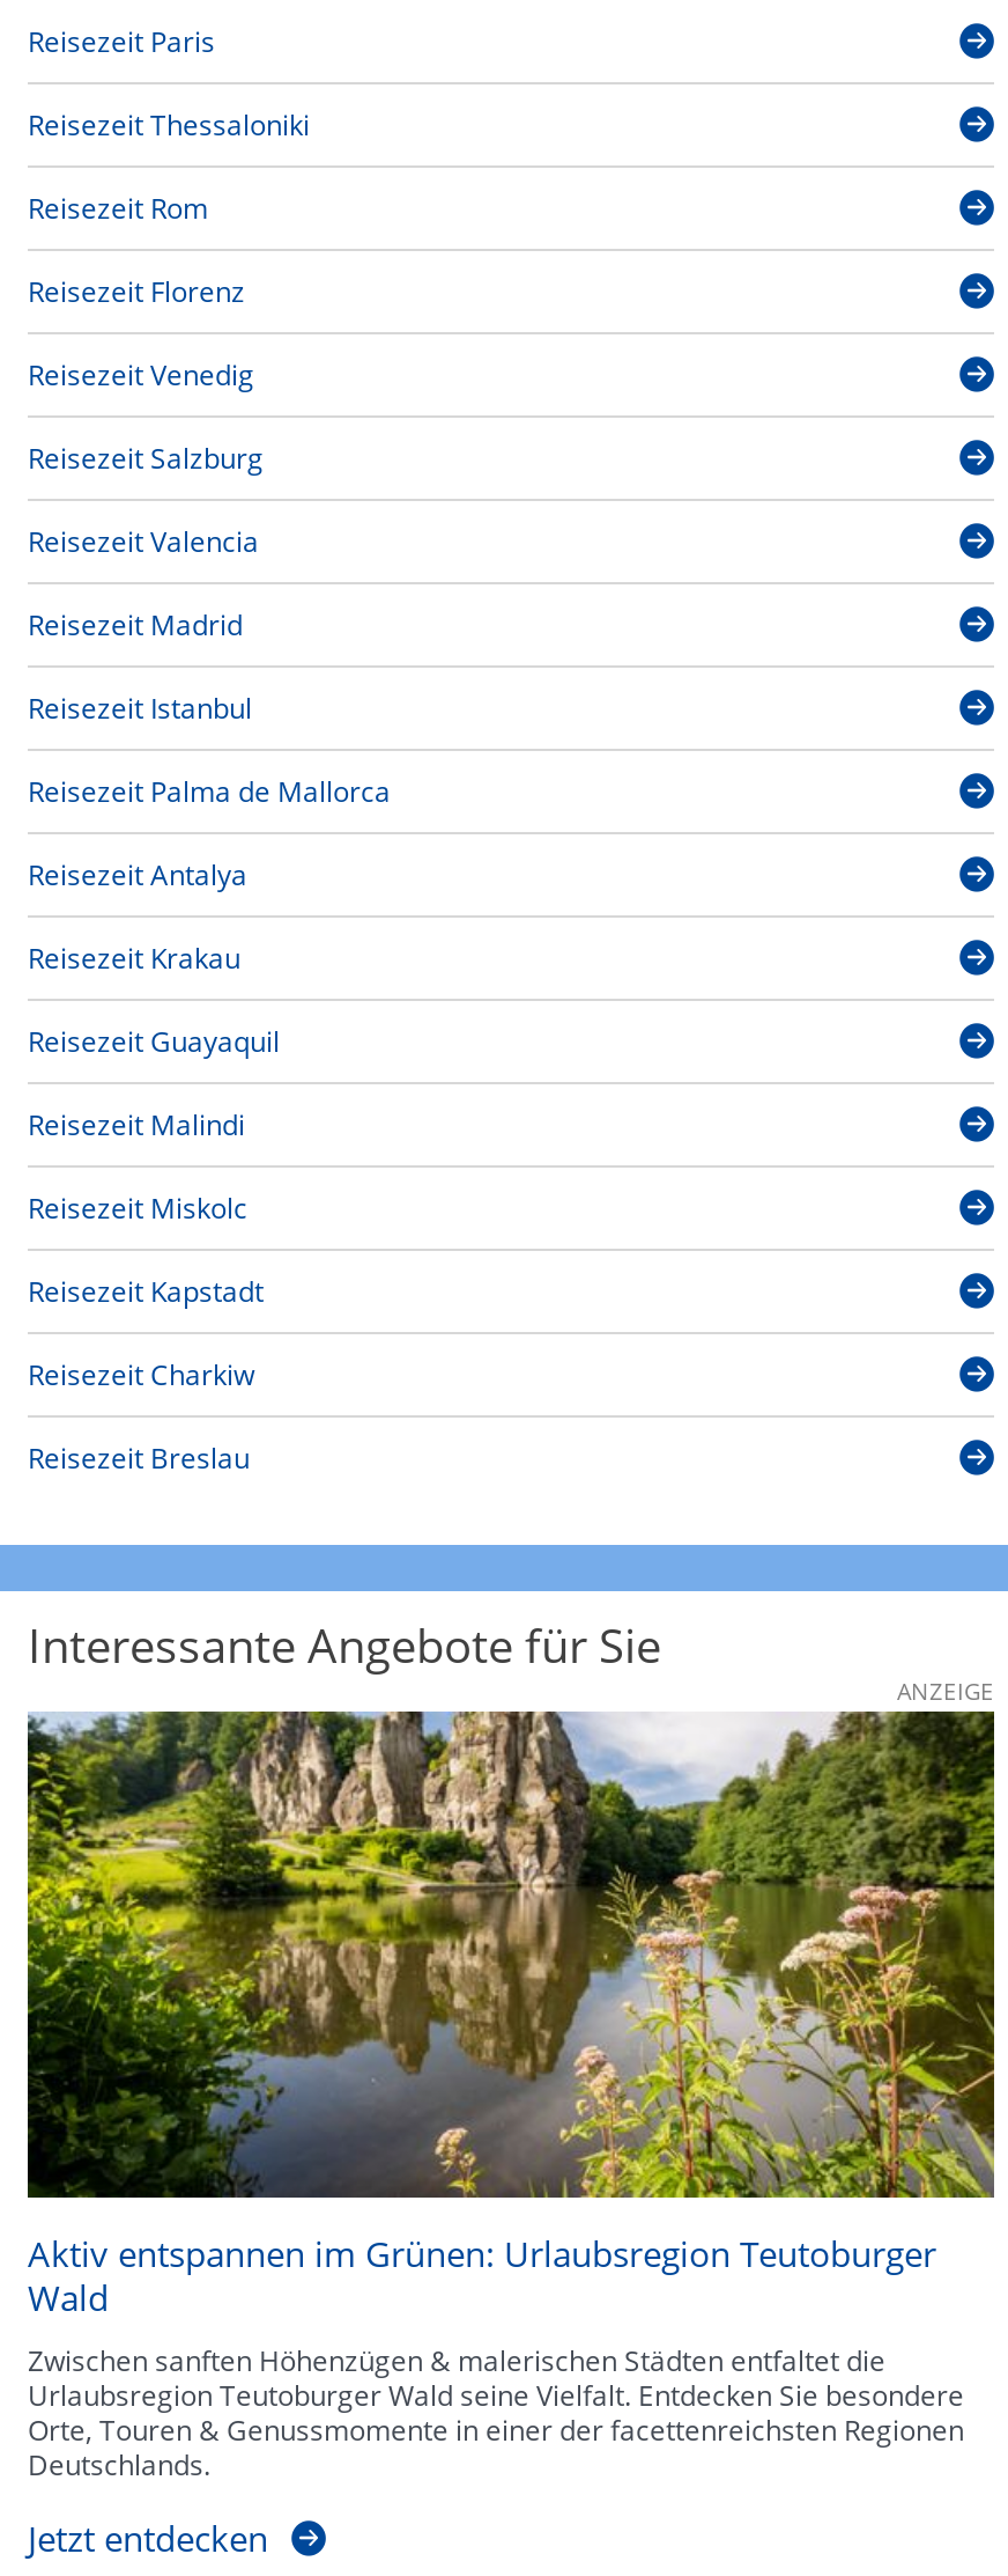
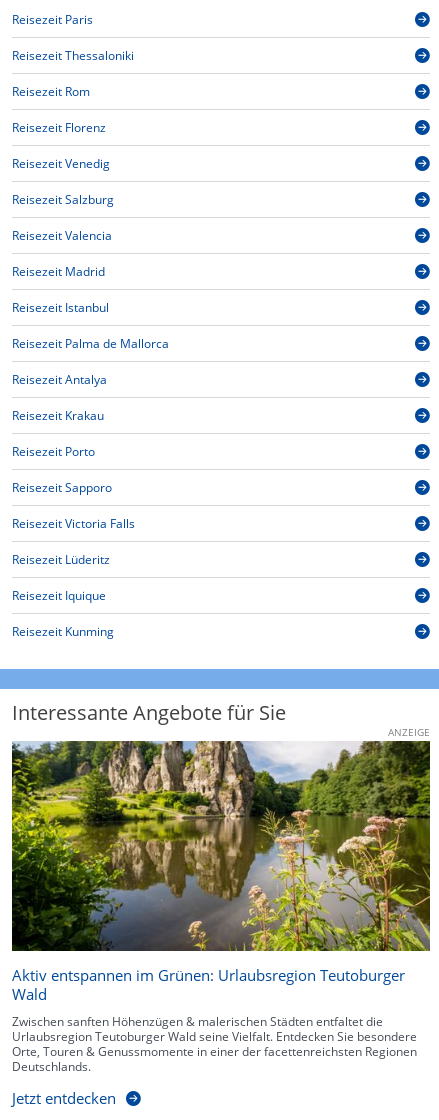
[28,1022,280,1062] Reisezeit Guayaquil -> [12,443,95,460] Reisezeit Porto
[28,1106,245,1145] Reisezeit Malindi -> [12,479,112,496] Reisezeit Sapporo
[28,1189,247,1228] Reisezeit Miskolc -> [12,515,135,532] Reisezeit Victoria Falls
[28,1272,264,1312] Reisezeit Kapstadt -> [12,551,110,568] Reisezeit Lüderitz
[28,1356,254,1395] Reisezeit Charkiw -> [12,587,106,604] Reisezeit Iquique
[28,1439,250,1478] Reisezeit Breslau -> [12,623,114,640] Reisezeit Kunming

